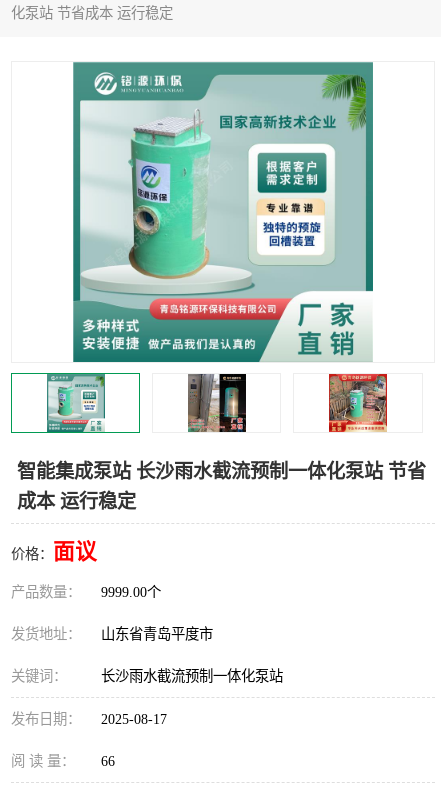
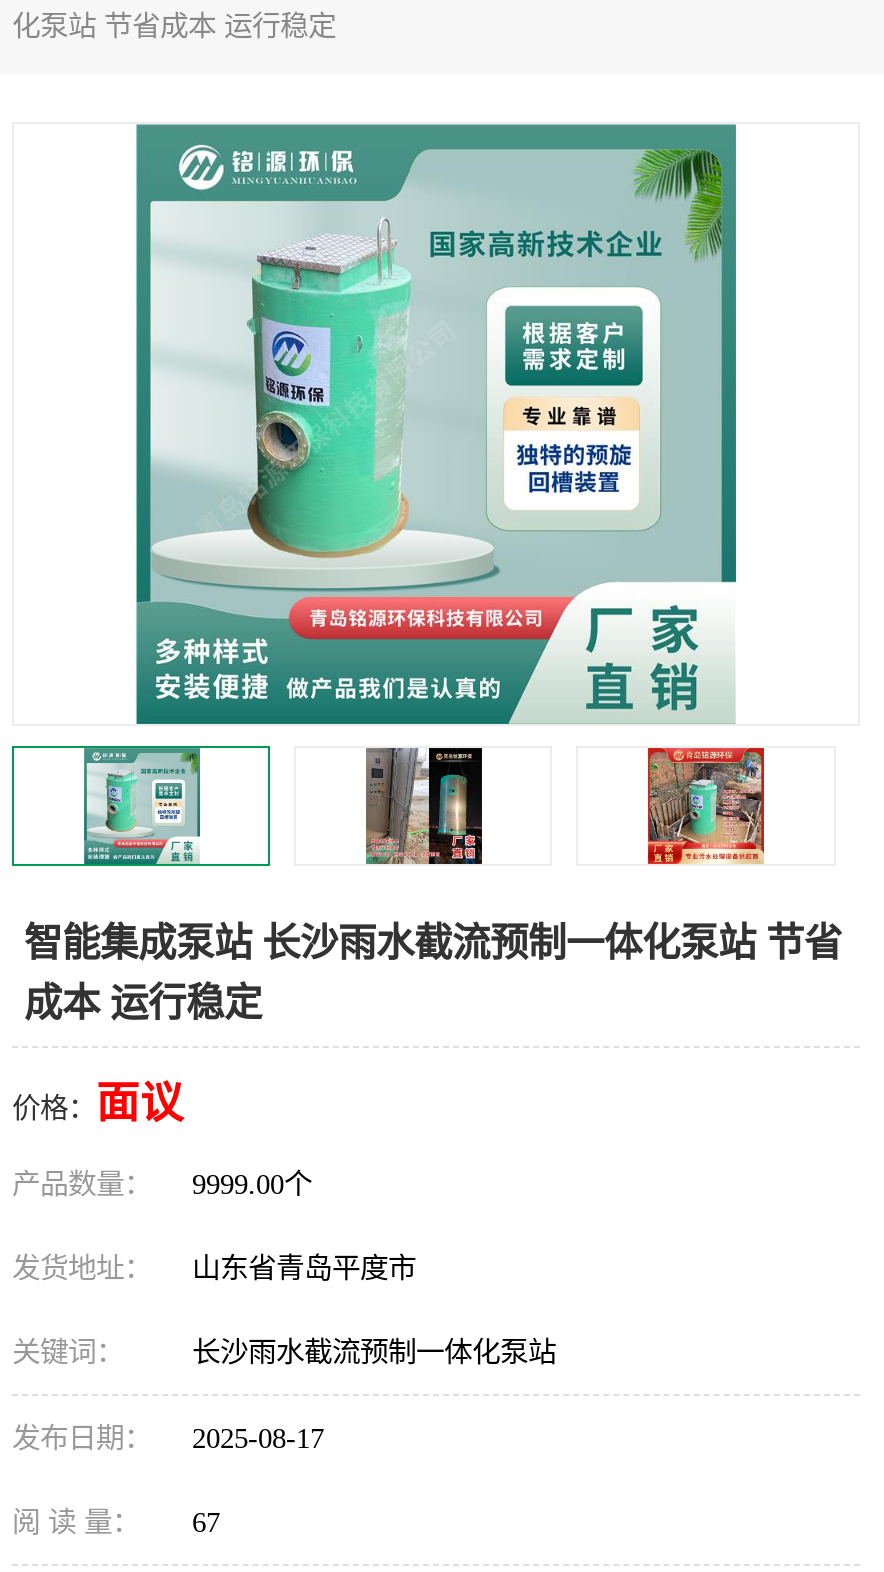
[11,753,115,769] 阅 读 量： 66 -> [12,1506,220,1538] 阅 读 量： 67

